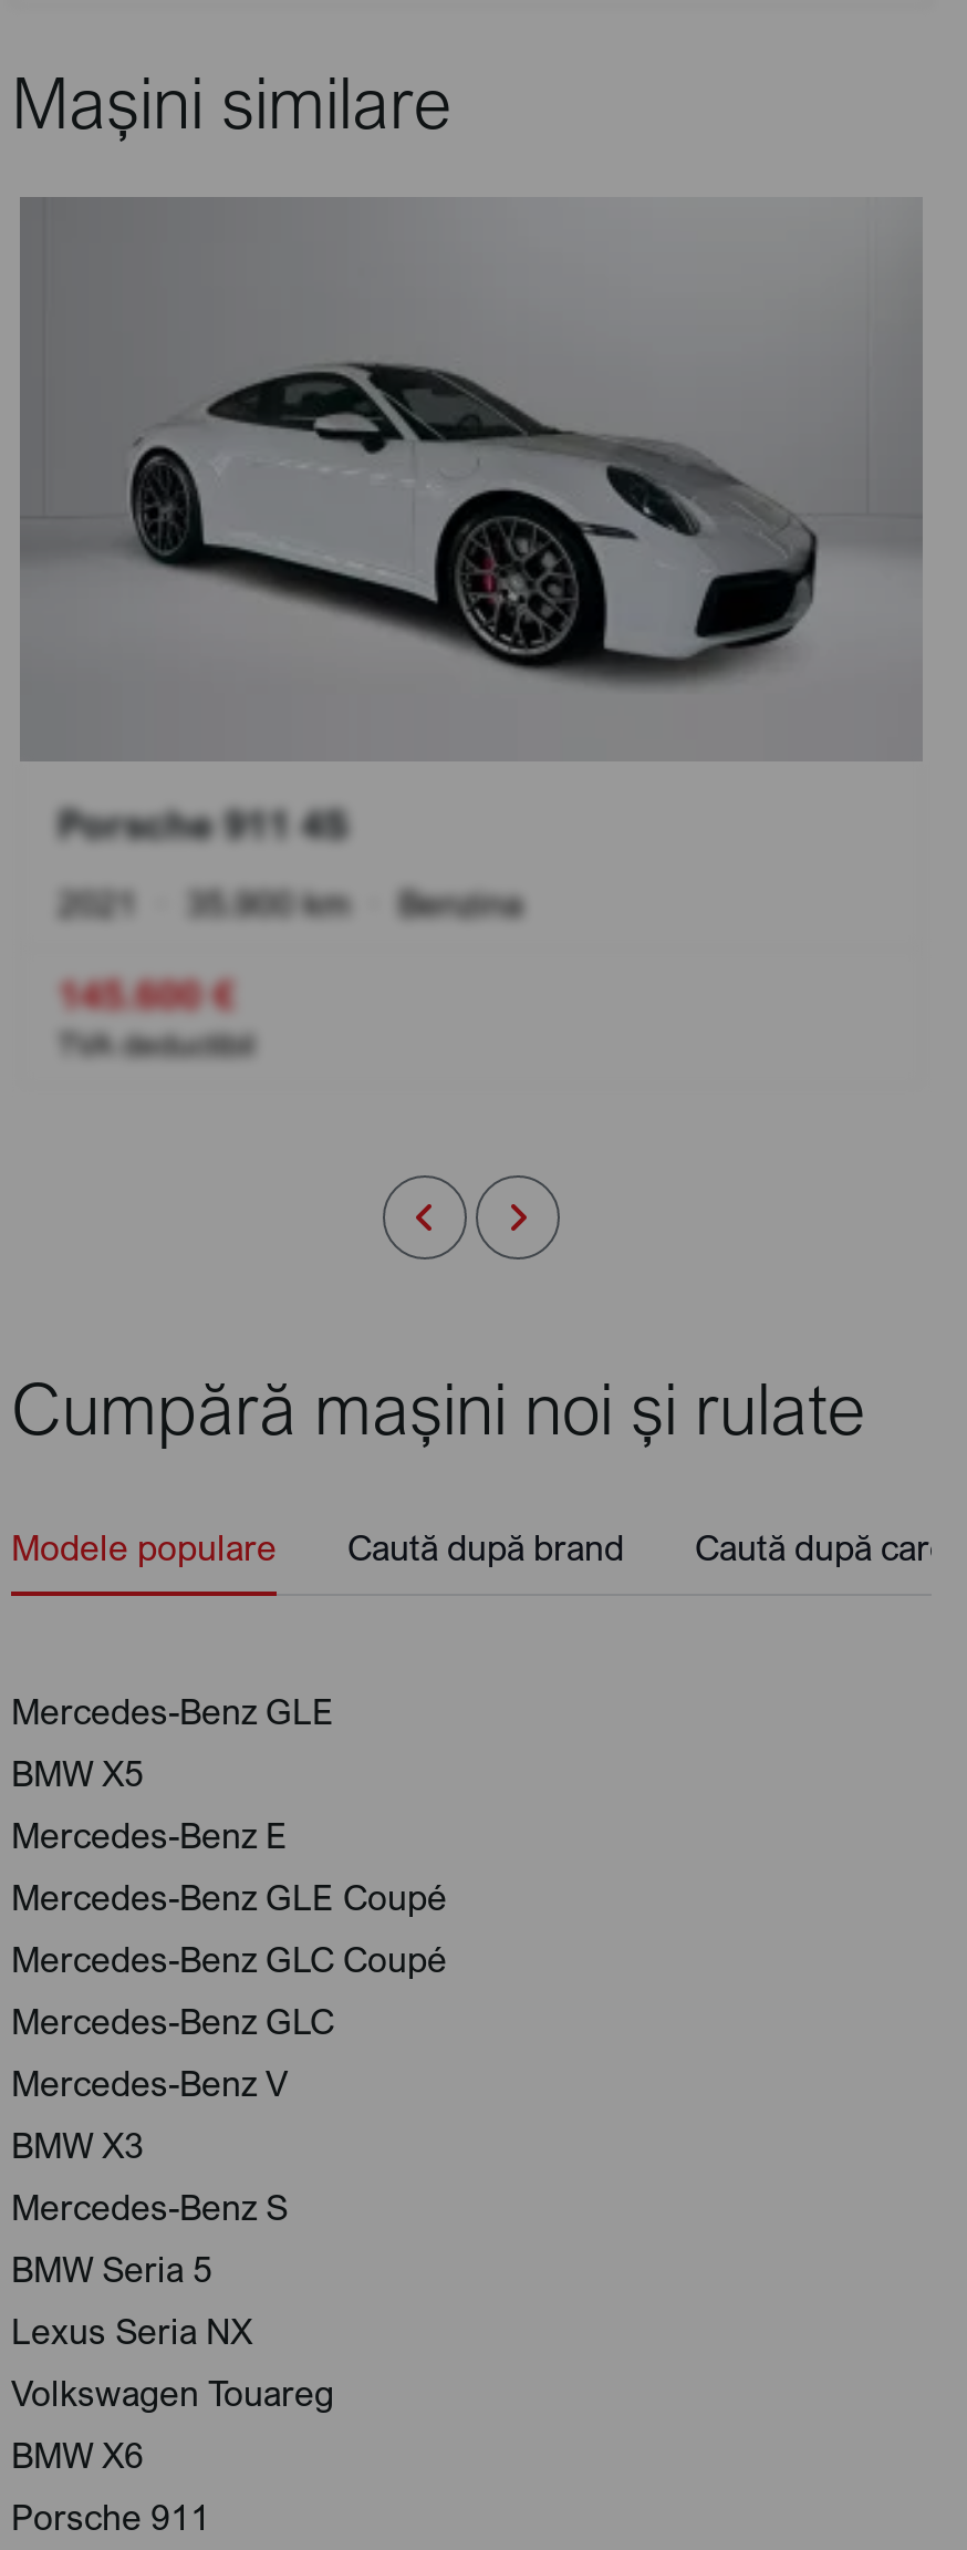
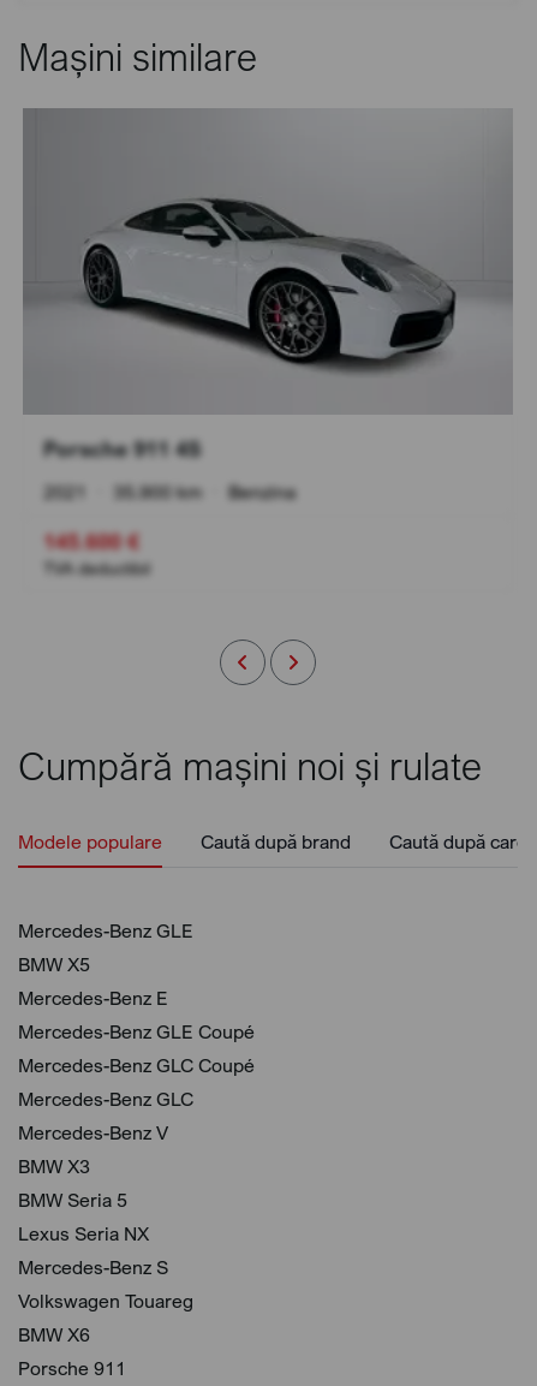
moved [11,2185,288,2229] -> [18,1255,168,1279]: Mercedes-Benz S
moved [11,2247,252,2353] -> [18,1188,149,1246]: BMW Seria 5 | Lexus Seria NX

